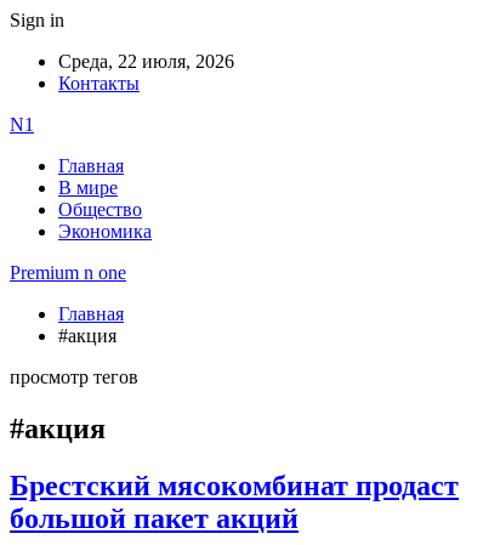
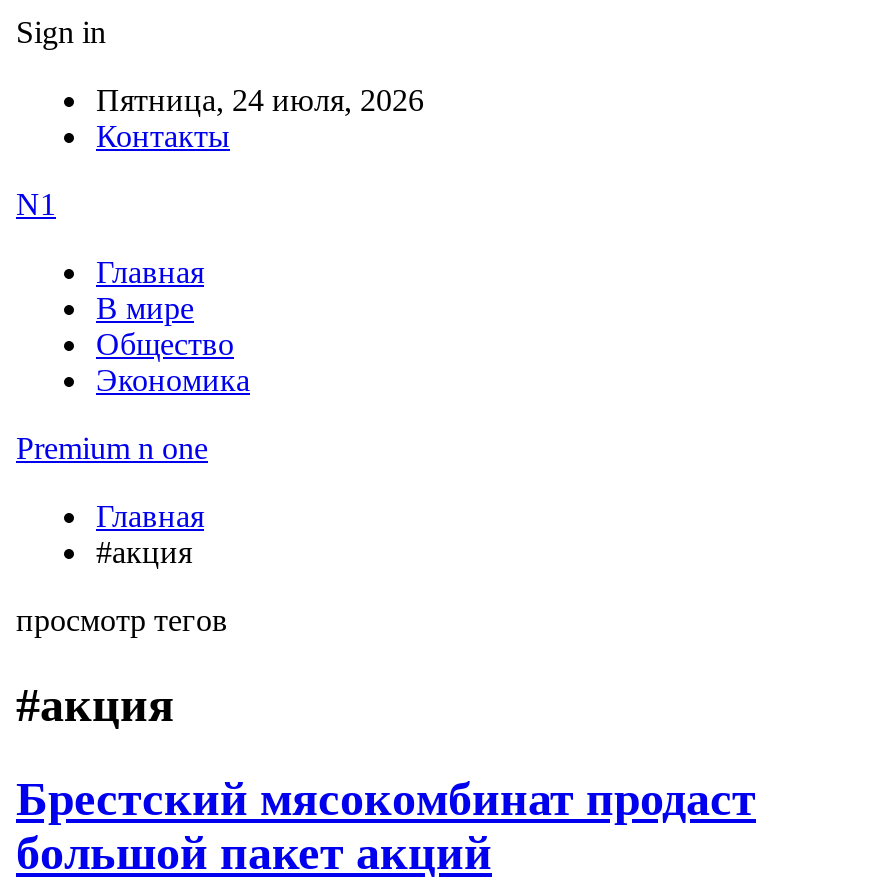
[58,51,234,72] Среда, 22 июля, 2026 -> [96,83,424,117] Пятница, 24 июля, 2026

